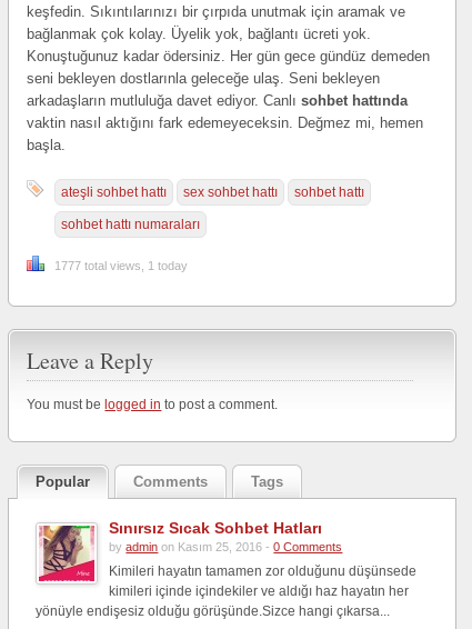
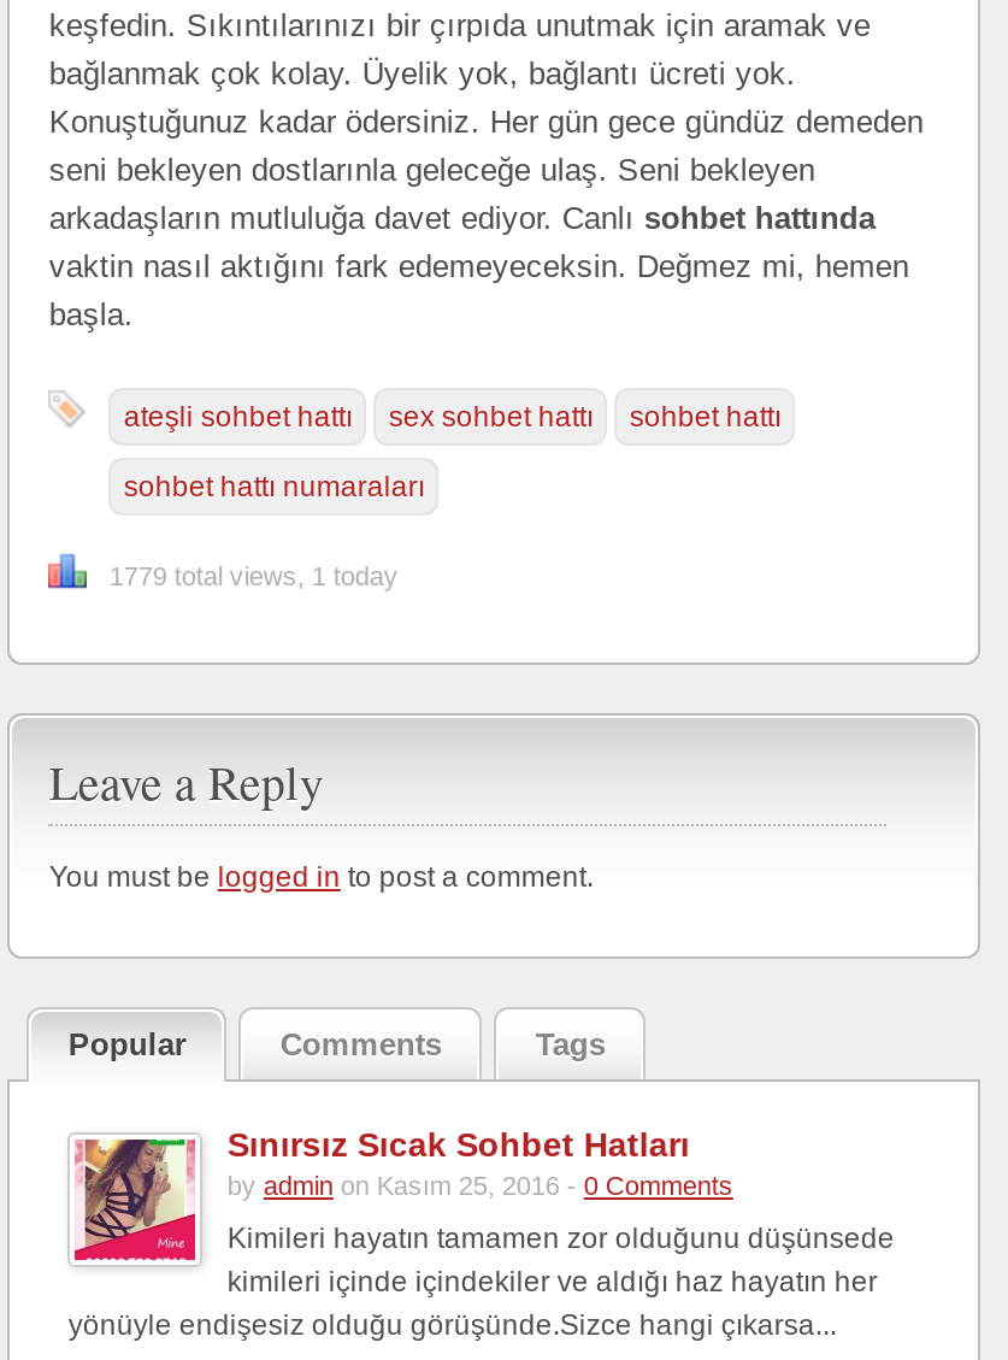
[55,259,188,272] 1777 total views, 1 today -> [109,561,398,590] 1779 total views, 1 today

